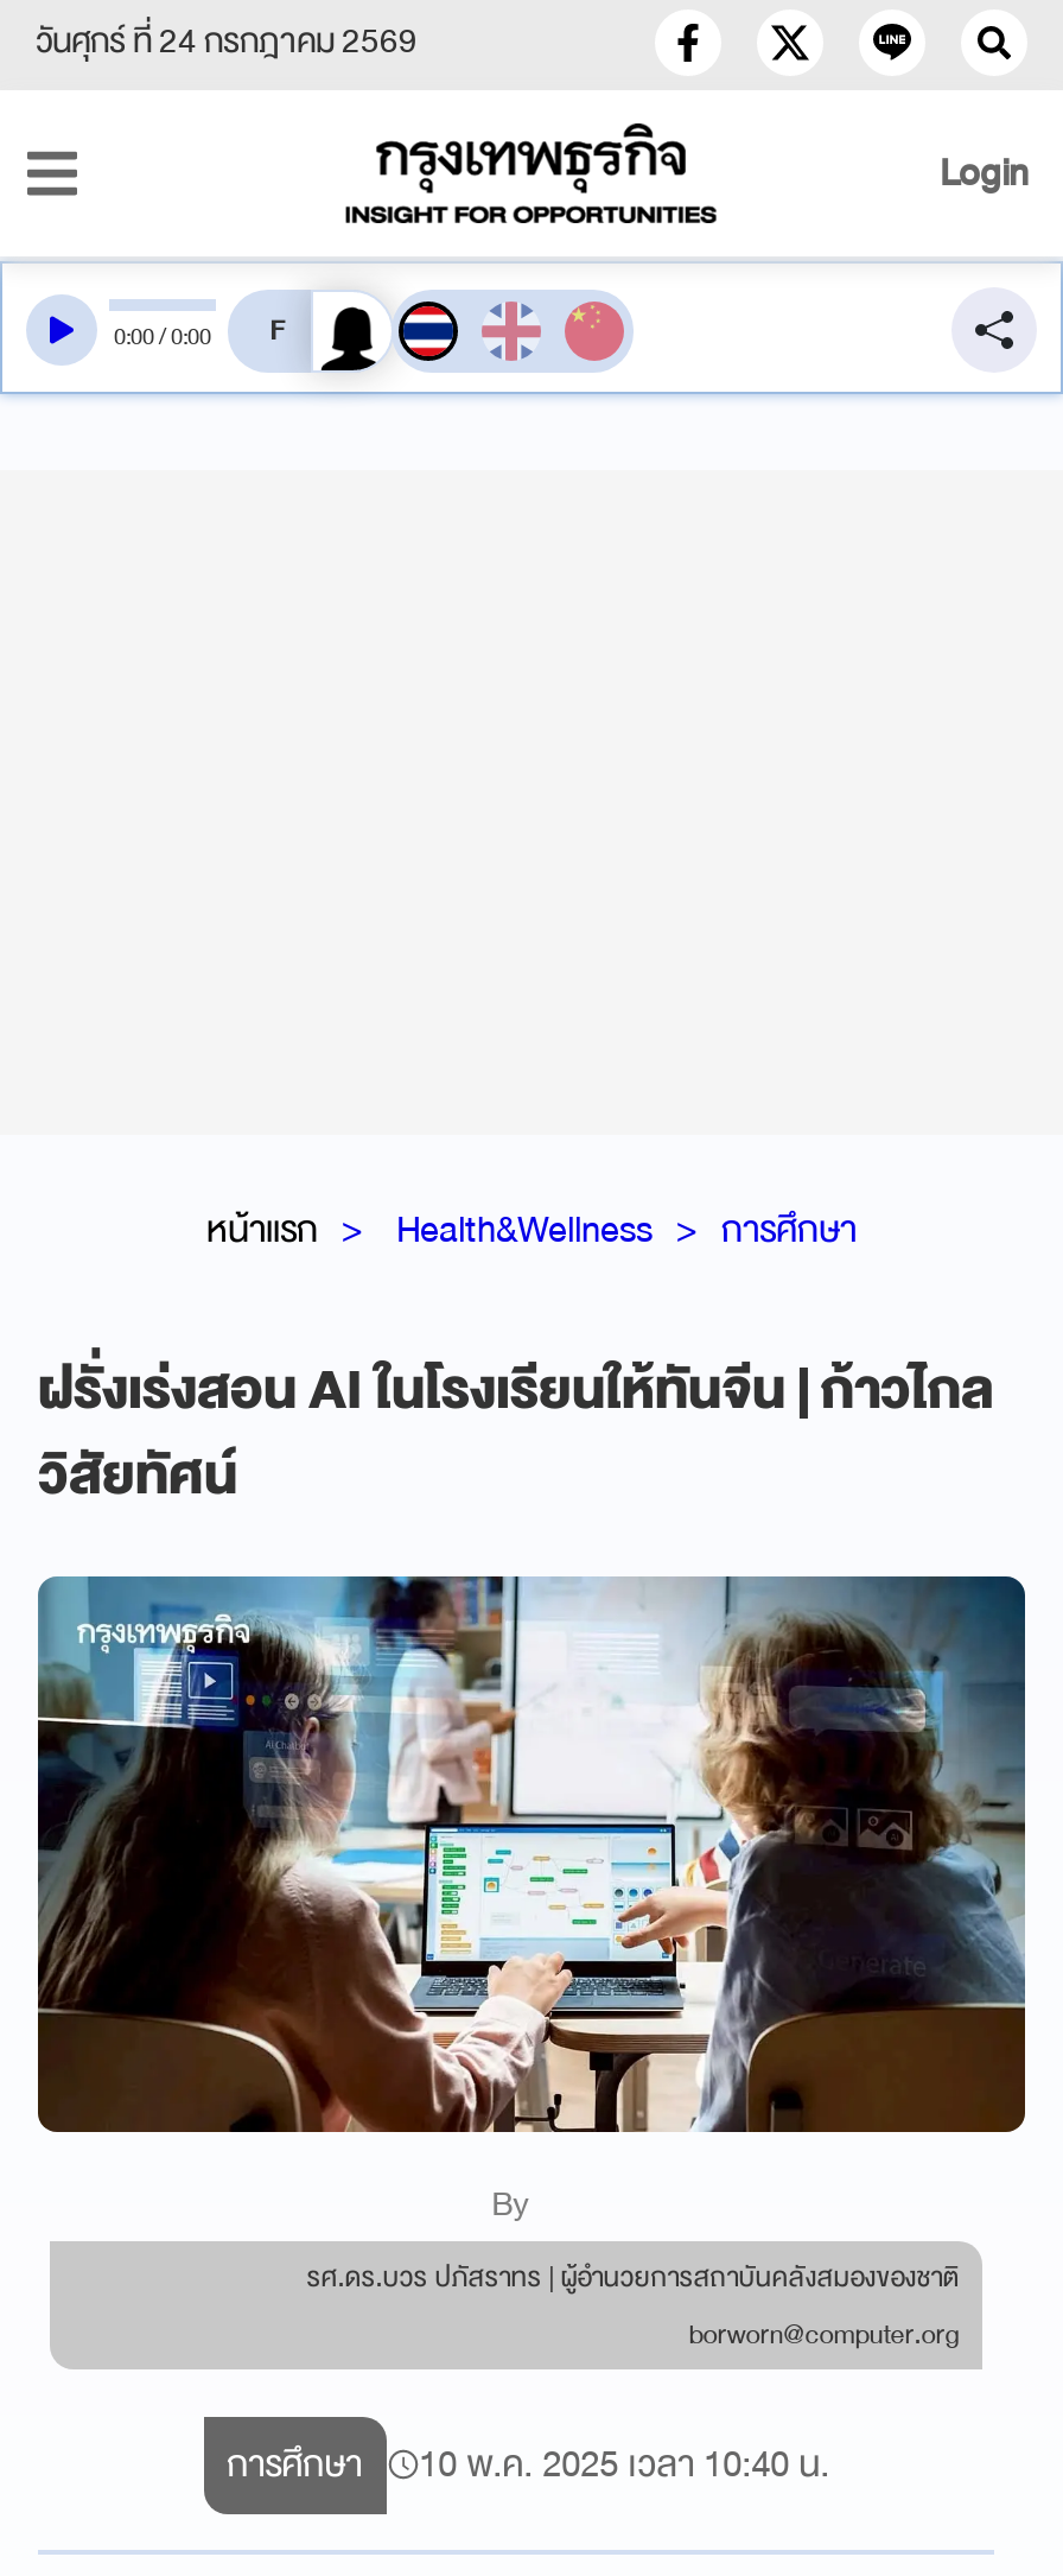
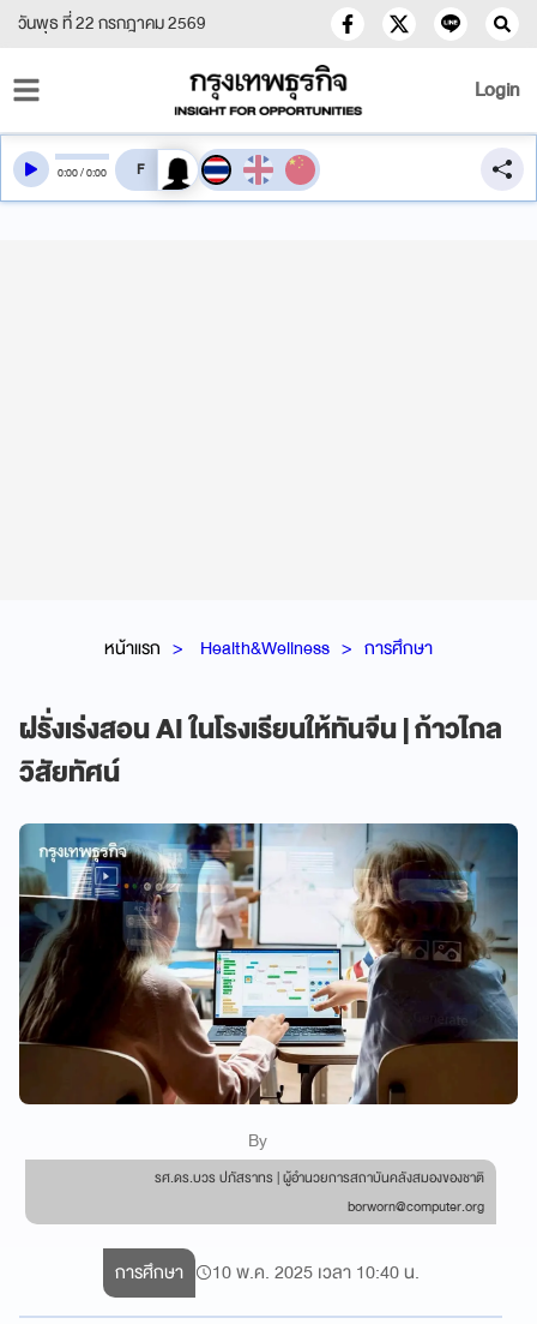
[36,12,418,71] วันศุกร์ ที่ 24 กรกฎาคม 2569 -> [18,8,206,38] วันพุธ ที่ 22 กรกฎาคม 2569

